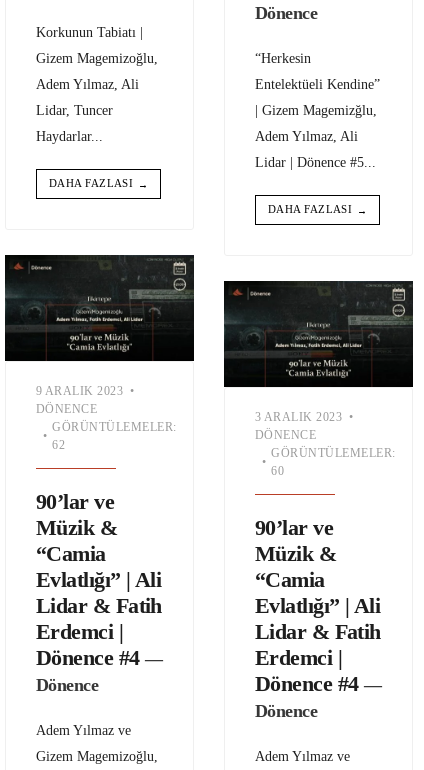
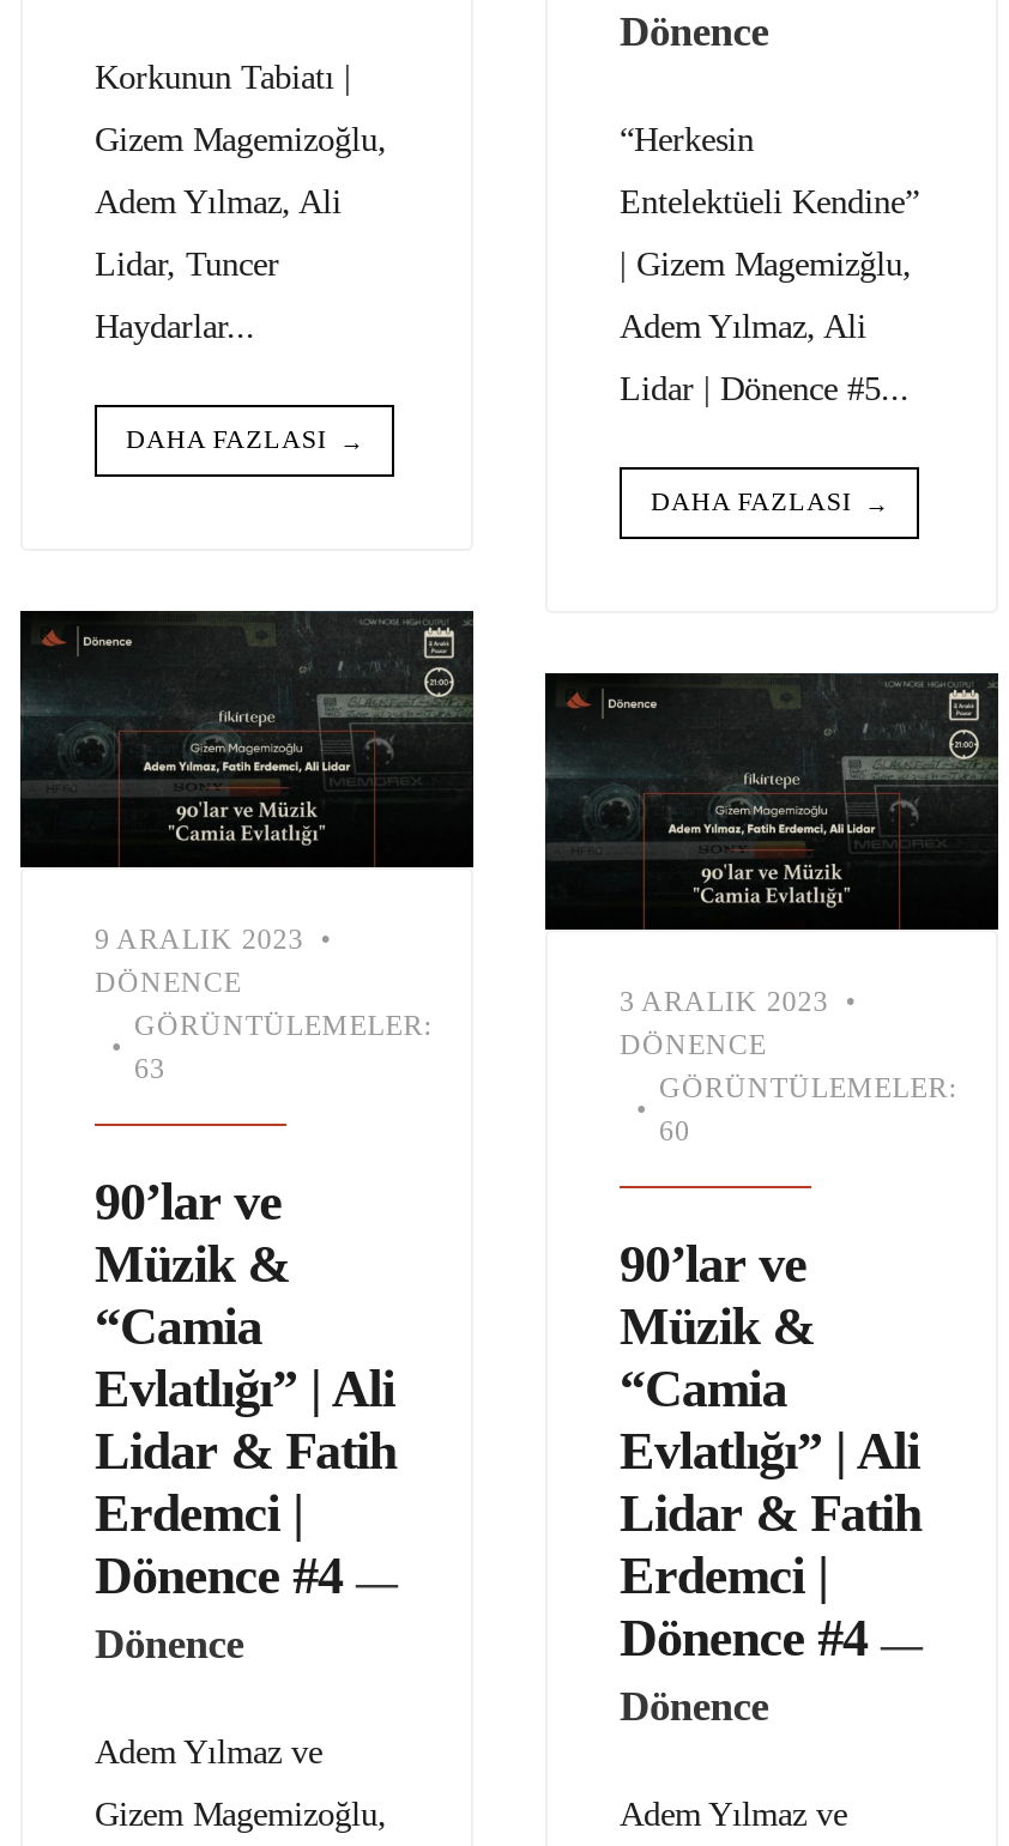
[52,438,65,452] 62 -> [134,1050,165,1084] 63

